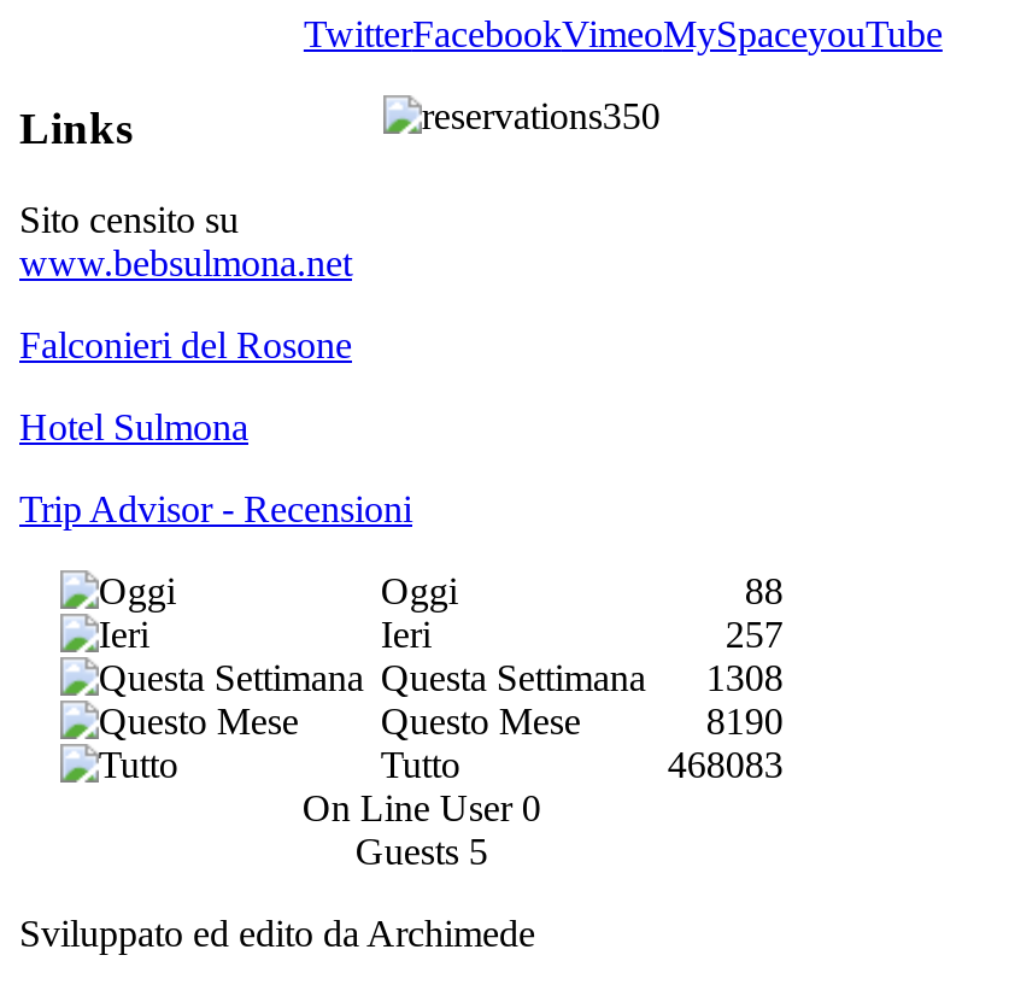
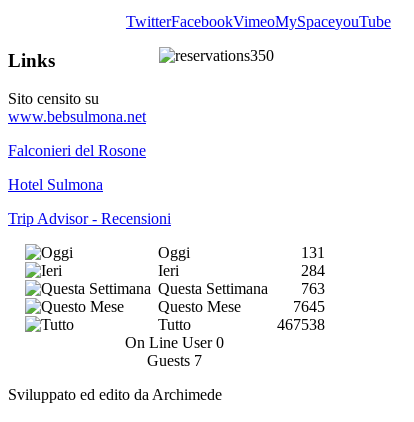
[745,571,783,612] 88 -> [301,244,325,261] 131
[725,614,783,655] 257 -> [301,262,325,279] 284
[381,658,783,699] Questa Settimana 1308 -> [158,280,325,297] Questa Settimana 763
[706,701,783,742] 8190 -> [293,298,325,315] 7645
[668,745,783,786] 468083 -> [277,316,325,333] 467538
[355,831,488,872] Guests 5 -> [147,352,202,369] Guests 7

